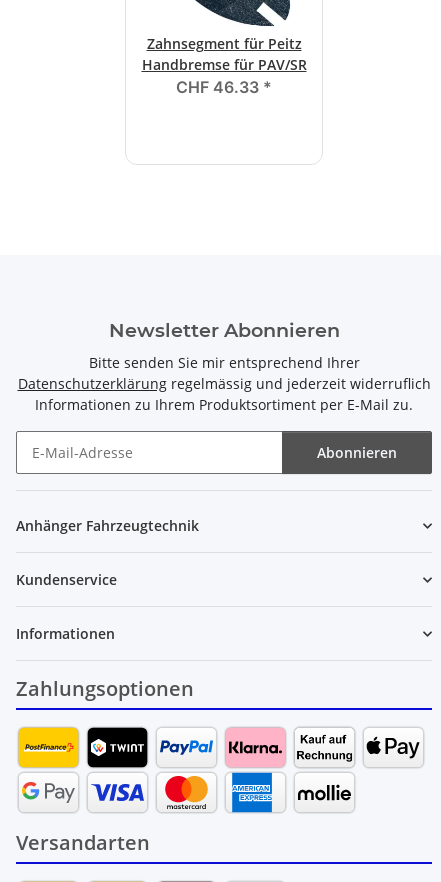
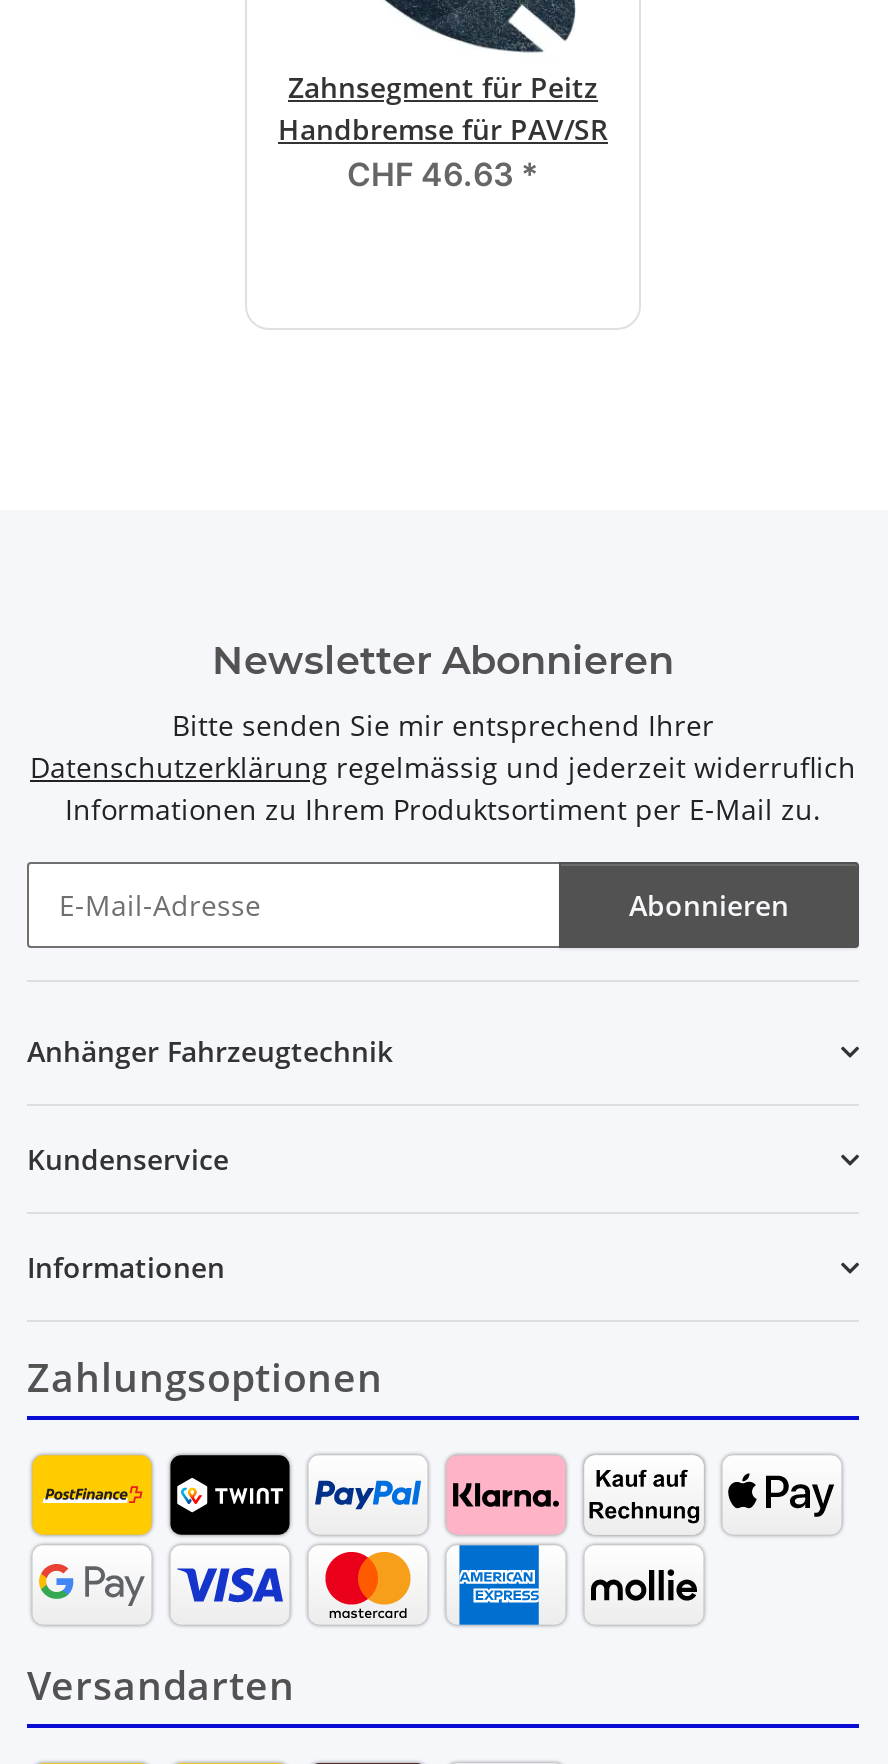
[176,77,272,97] CHF 46.33 * -> [347,155,539,195] CHF 46.63 *

